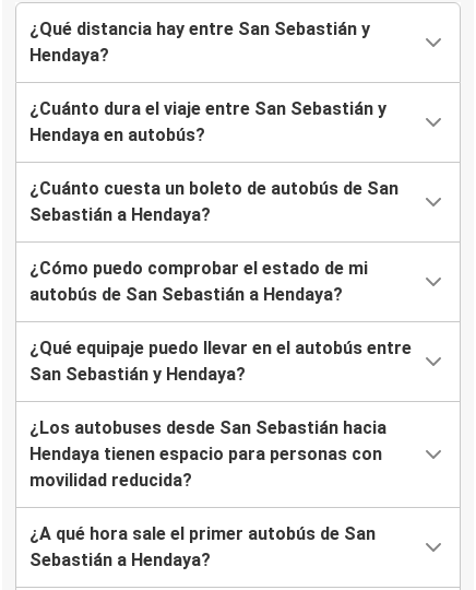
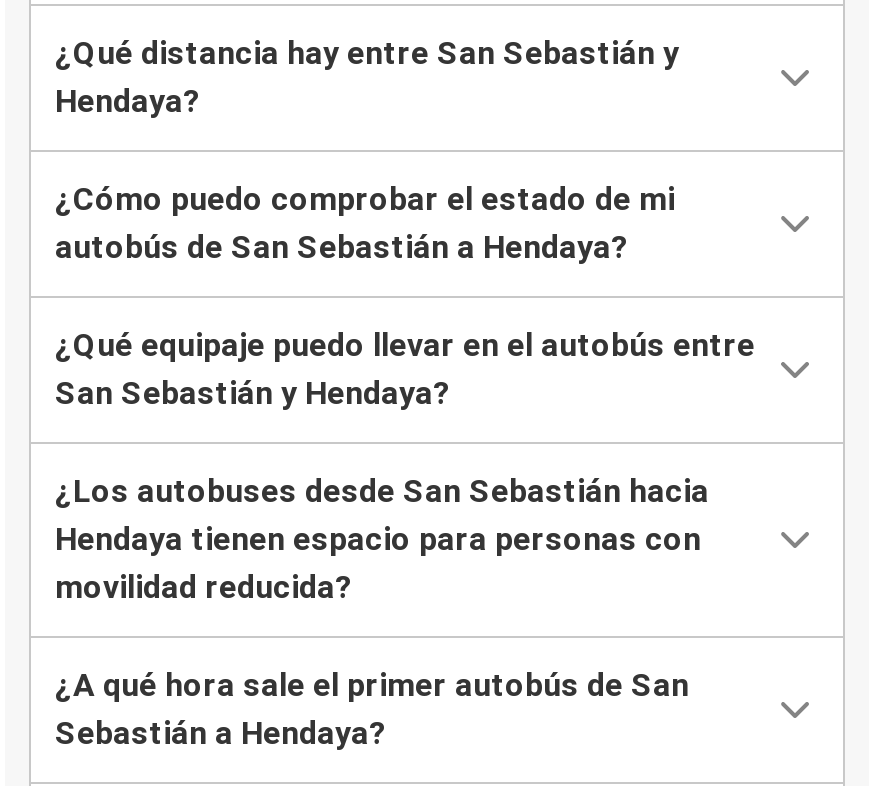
[29,99,398,225] ¿Cuánto dura el viaje entre San Sebastián y | Hendaya en autobús? | ¿Cuánto cuesta un boleto de autobús de San | Sebastián a Hendaya? -> none

